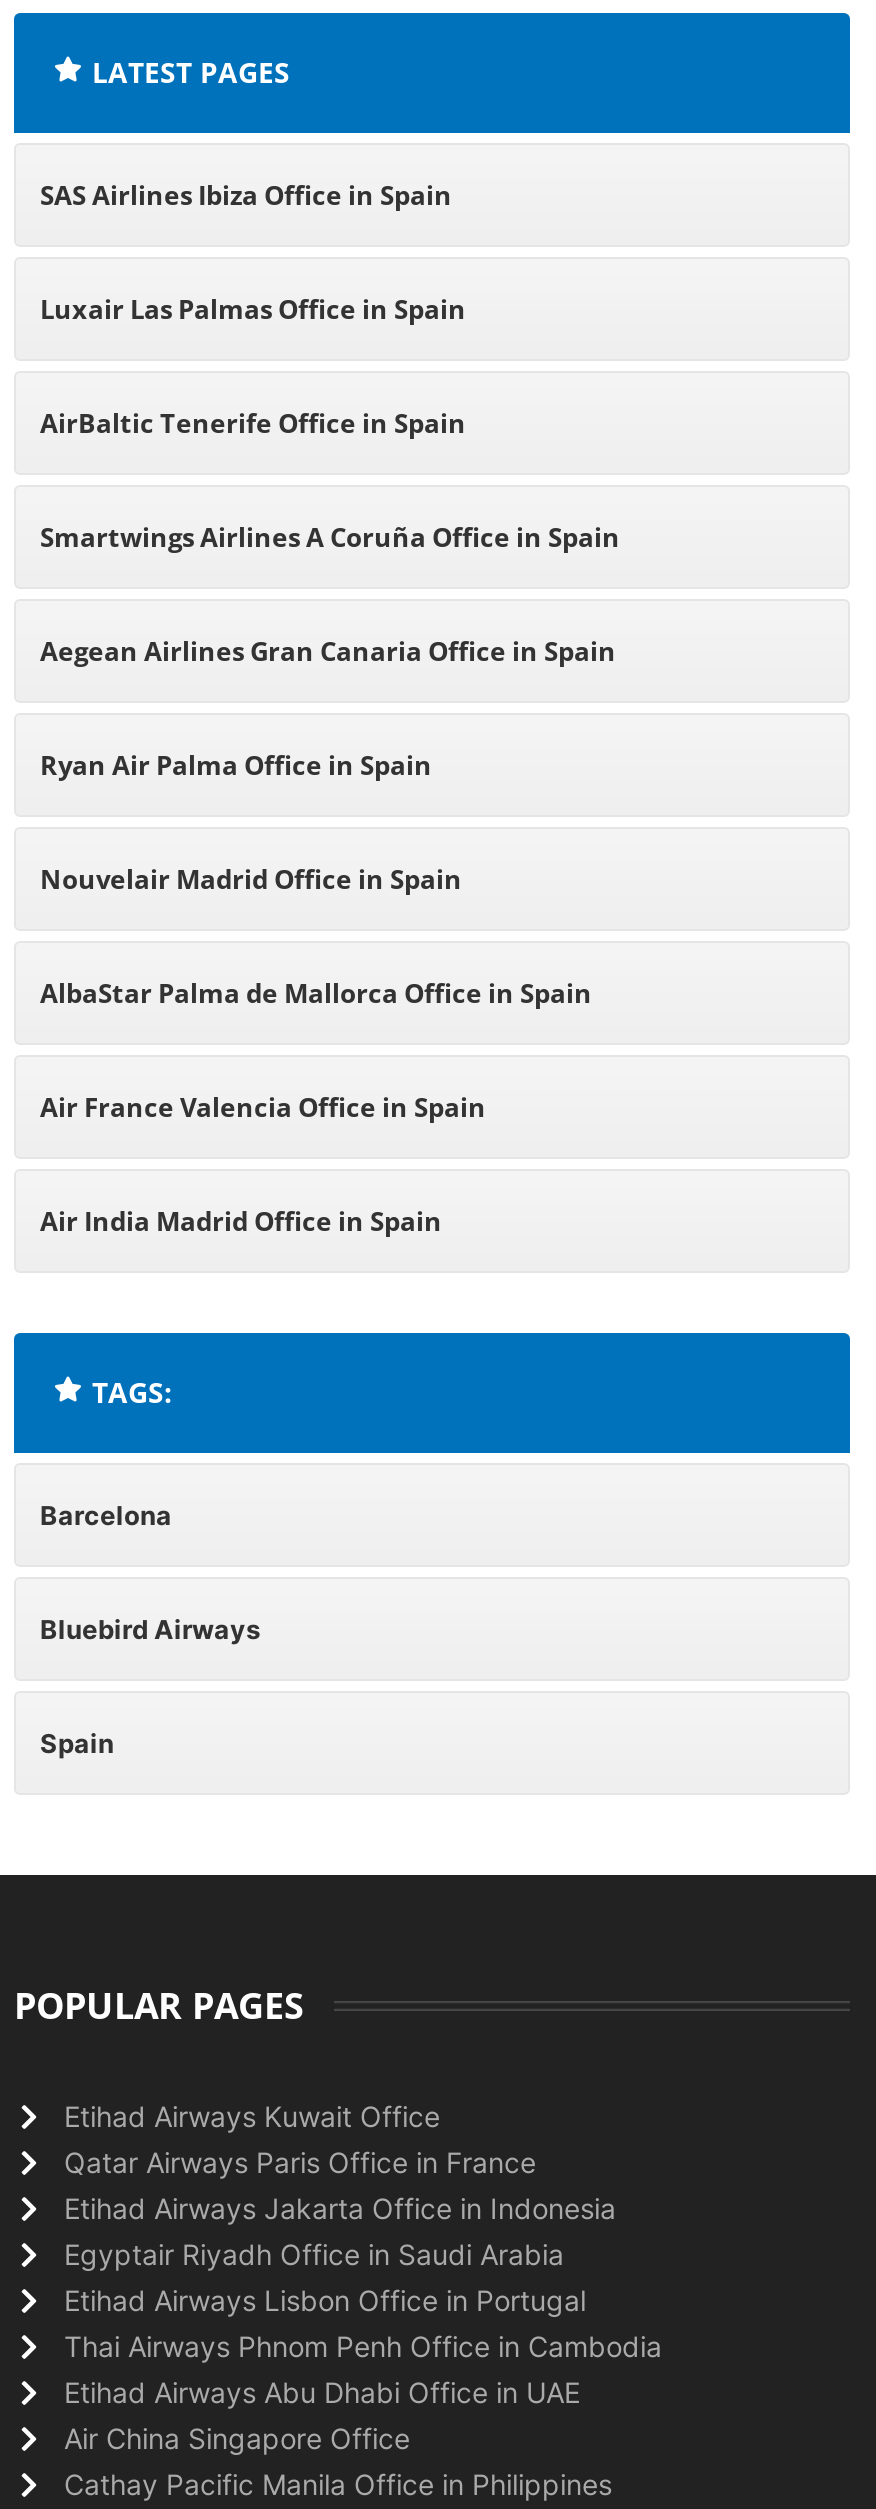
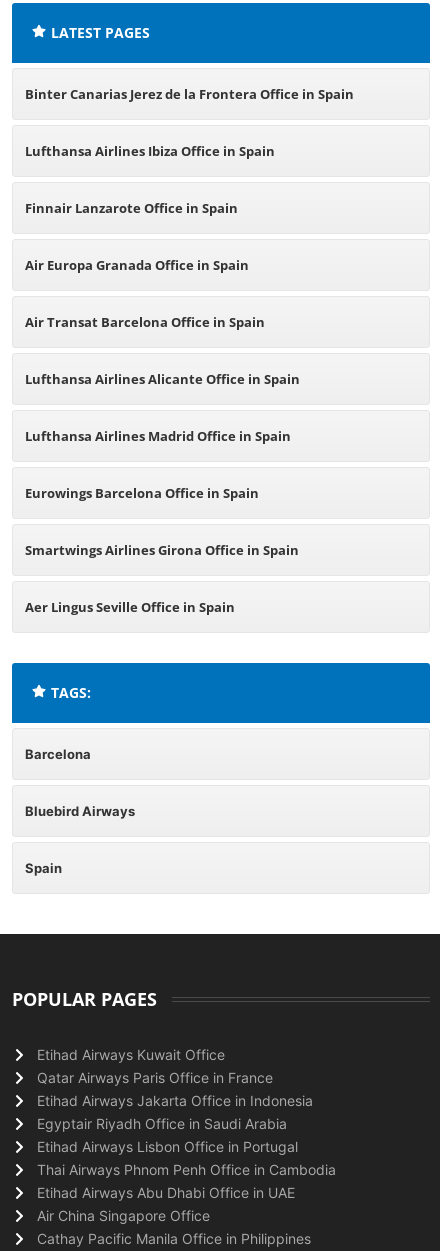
[40,177,452,213] SAS Airlines Ibiza Office in Spain -> [25,85,354,103] Binter Canarias Jerez de la Frontera Office in Spain
[40,291,466,327] Luxair Las Palmas Office in Spain -> [25,142,275,160] Lufthansa Airlines Ibiza Office in Spain
[40,405,466,441] AirBaltic Tenerife Office in Spain -> [25,199,238,217] Finnair Lanzarote Office in Spain
[40,519,620,555] Smartwings Airlines A Coruña Office in Spain -> [25,256,249,274] Air Europa Granada Office in Spain
[40,633,616,669] Aegean Airlines Gran Canaria Office in Spain -> [25,313,265,331] Air Transat Barcelona Office in Spain
[40,747,432,783] Ryan Air Palma Office in Spain -> [25,370,300,388] Lufthansa Airlines Alicante Office in Spain
[40,861,462,897] Nouvelair Madrid Office in Spain -> [25,427,291,445] Lufthansa Airlines Madrid Office in Spain
[40,975,592,1011] AlbaStar Palma de Mallorca Office in Spain -> [25,484,259,502] Eurowings Barcelona Office in Spain
[40,1089,486,1125] Air France Valencia Office in Spain -> [25,541,299,559] Smartwings Airlines Girona Office in Spain
[40,1203,442,1239] Air India Madrid Office in Spain -> [25,598,235,616] Aer Lingus Seville Office in Spain

